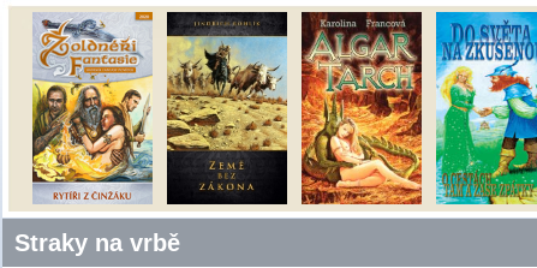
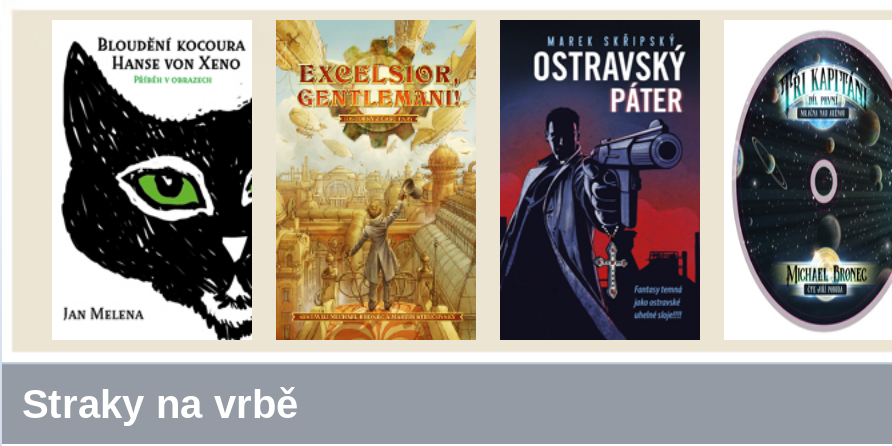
[31,11,154,204] [image] -> [52,20,254,342] [image]
[166,11,288,206] [image] -> [274,18,478,342] [image]
[300,12,423,206] [image] -> [498,20,702,342] [image]
[435,11,533,206] [image] -> [724,20,886,340] [image]

